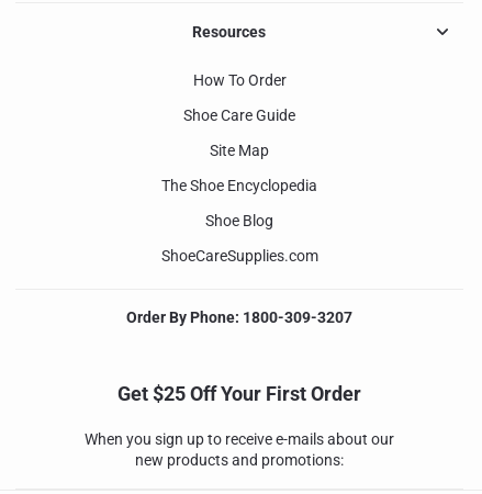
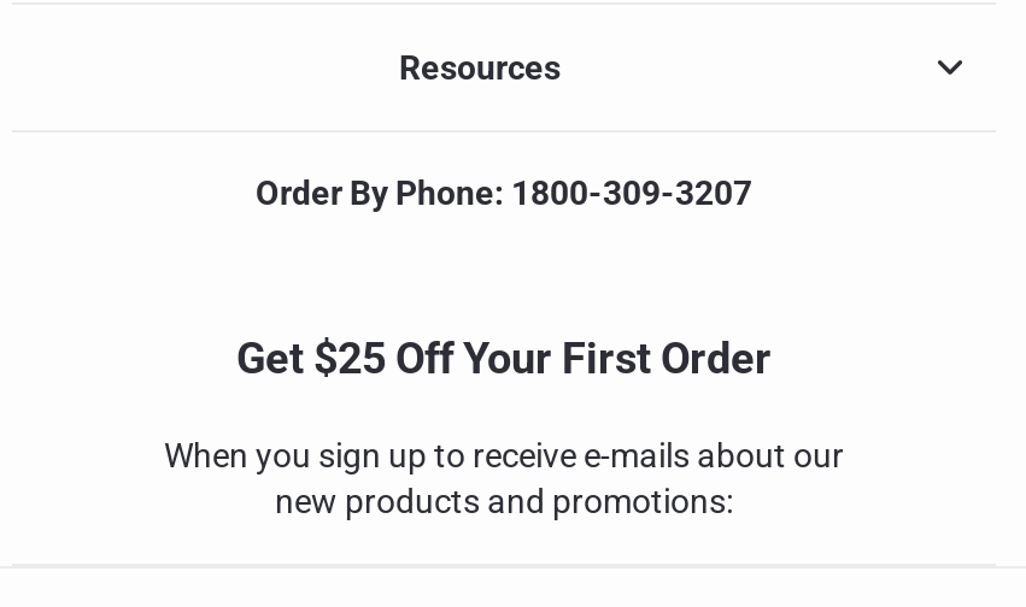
[161,71,318,265] How To Order | Shoe Care Guide | Site Map | The Shoe Encyclopedia | Shoe Blog | ShoeCareSupplies.com -> none

